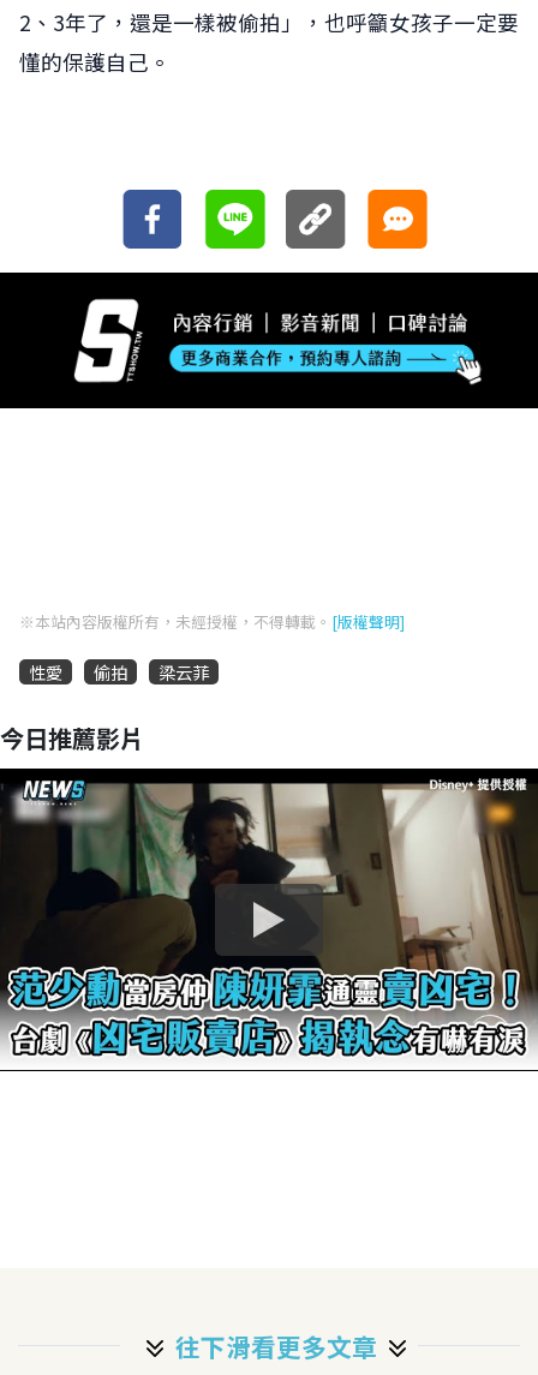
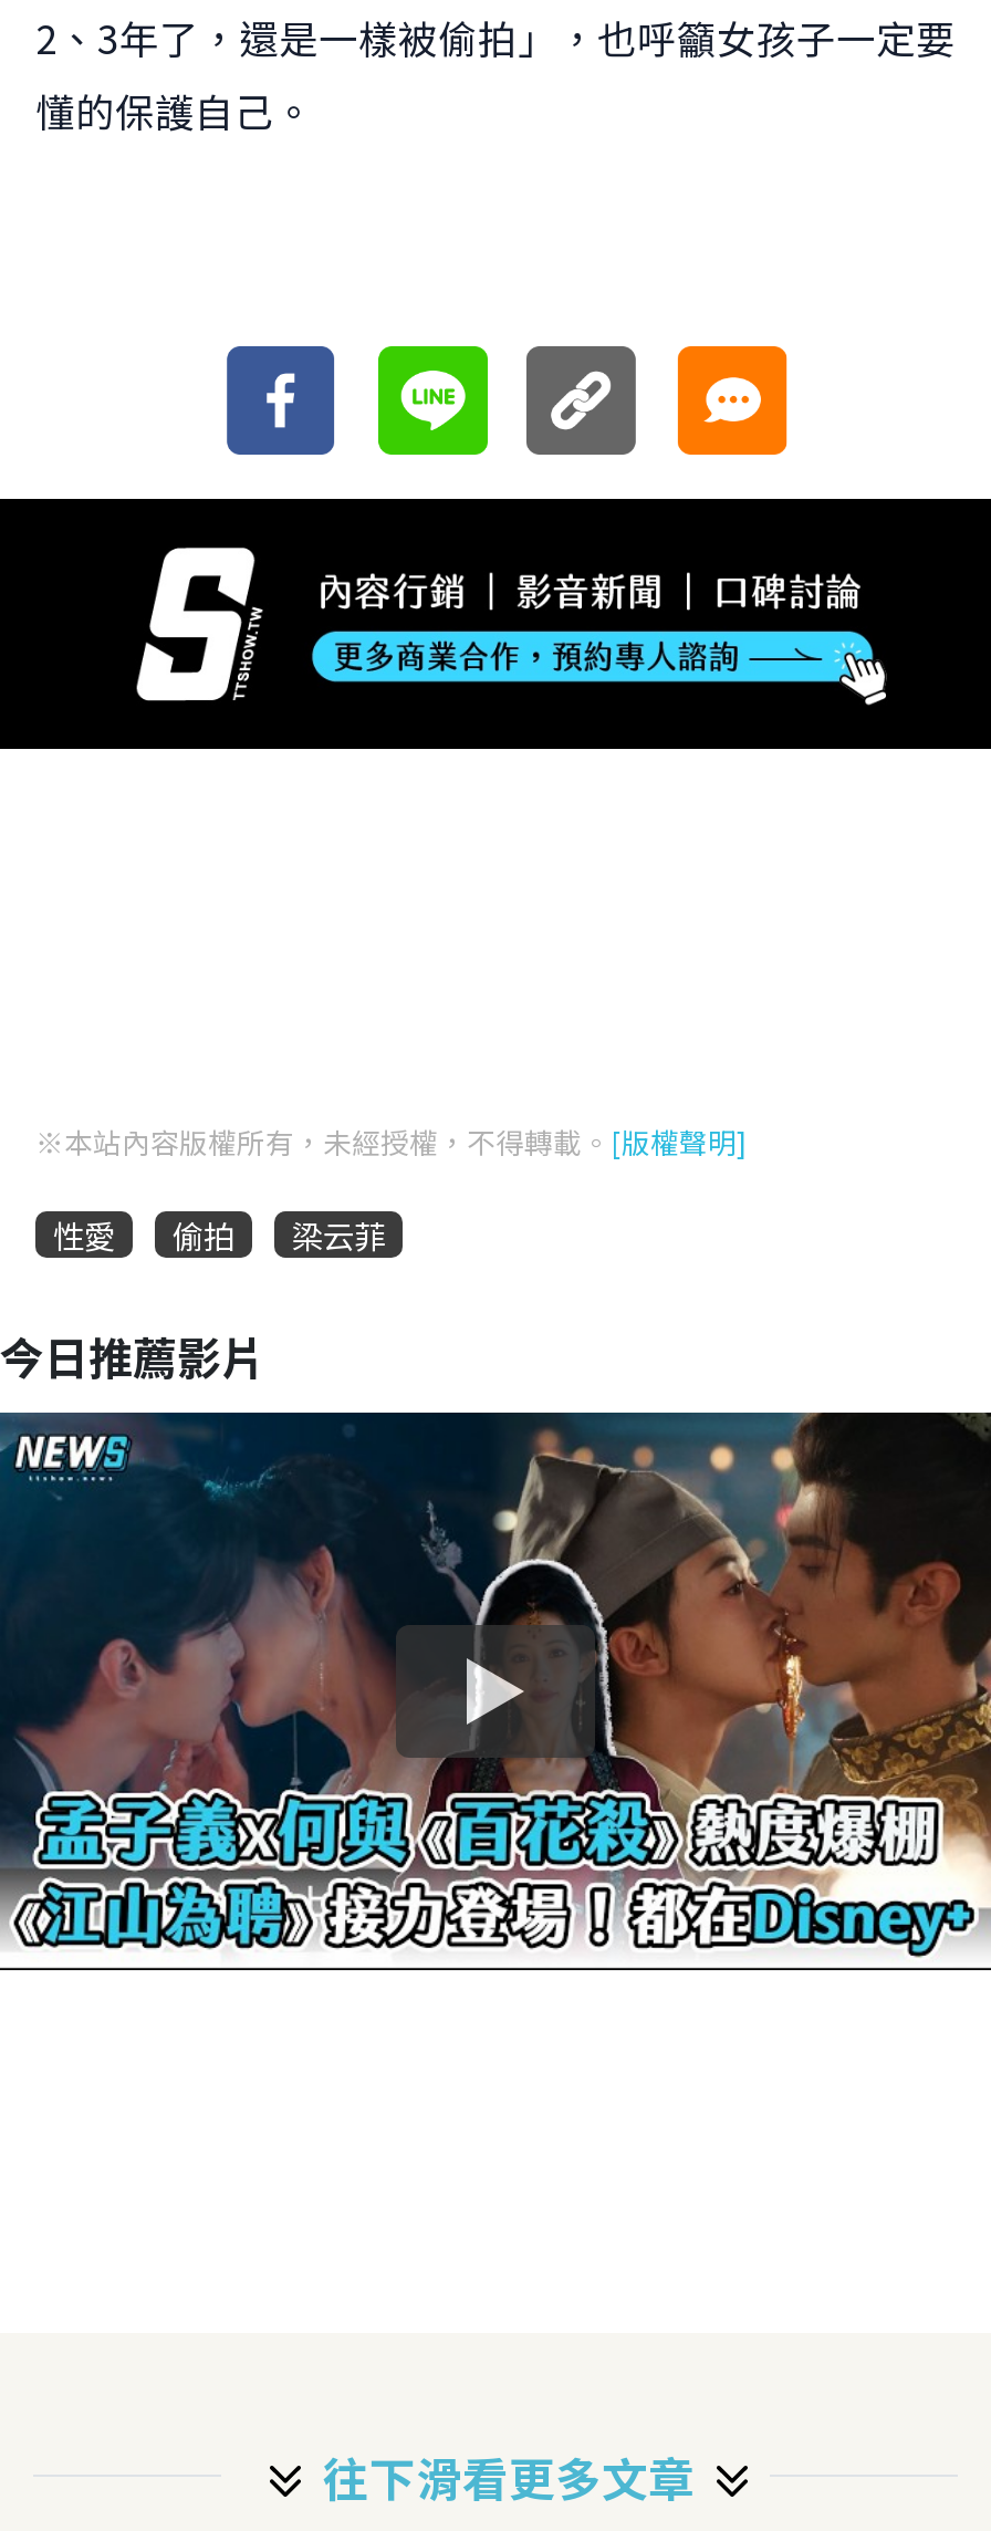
[4,767,534,1064] [image] -> [7,1410,984,1959] [image]

